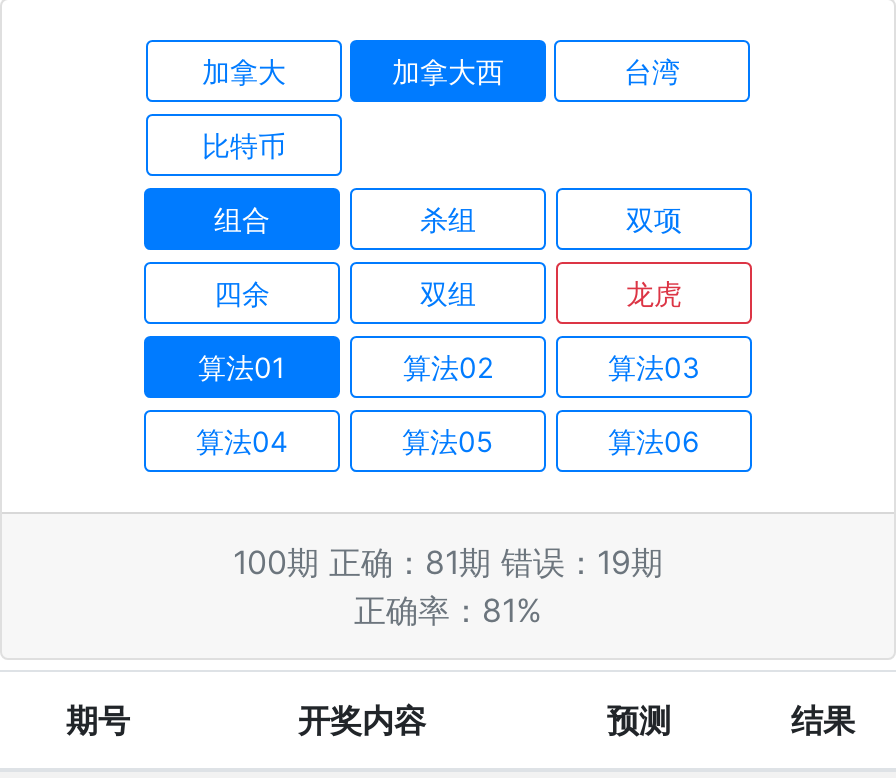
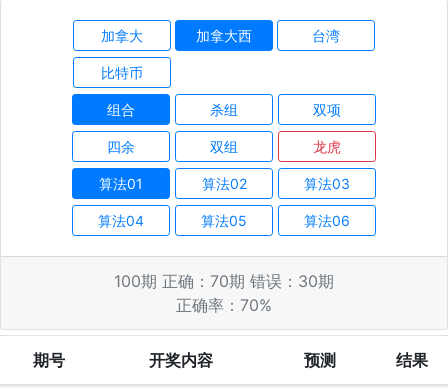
[233,542,663,582] 100期 正确：81期 错误：19期 -> [114,271,334,291] 100期 正确：70期 错误：30期
[354,590,542,630] 正确率：81% -> [176,295,272,315] 正确率：70%

